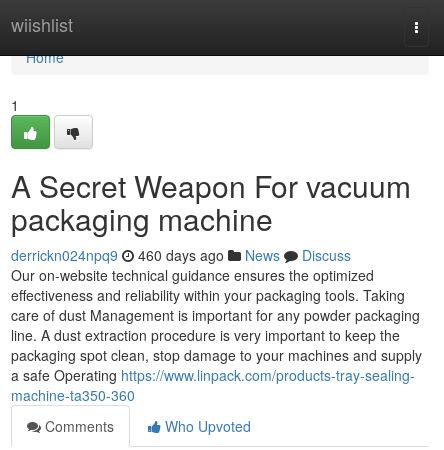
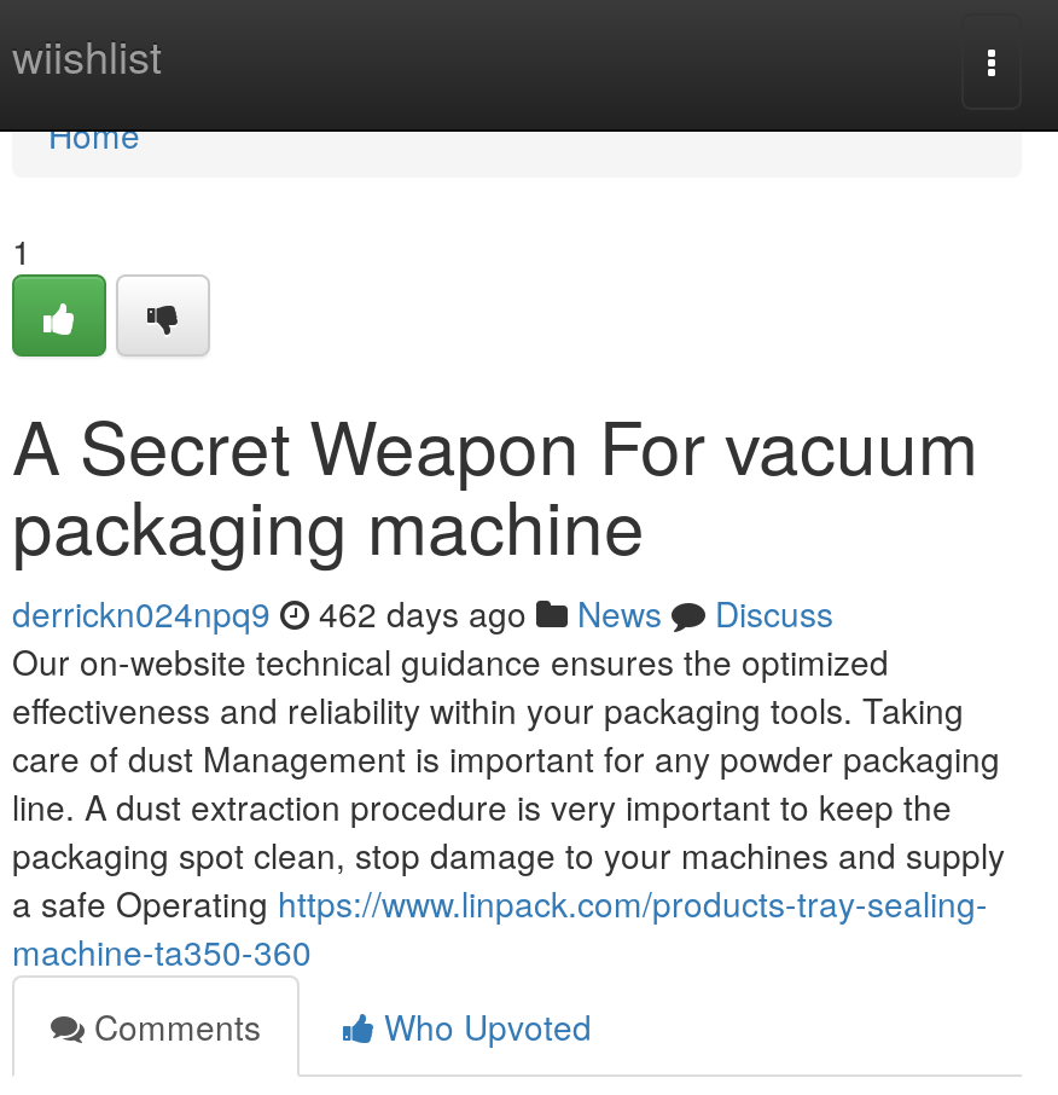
[11,245,351,265] derrickn024npq9 460 days ago News Discuss -> [12,589,833,637] derrickn024npq9 462 days ago News Discuss

